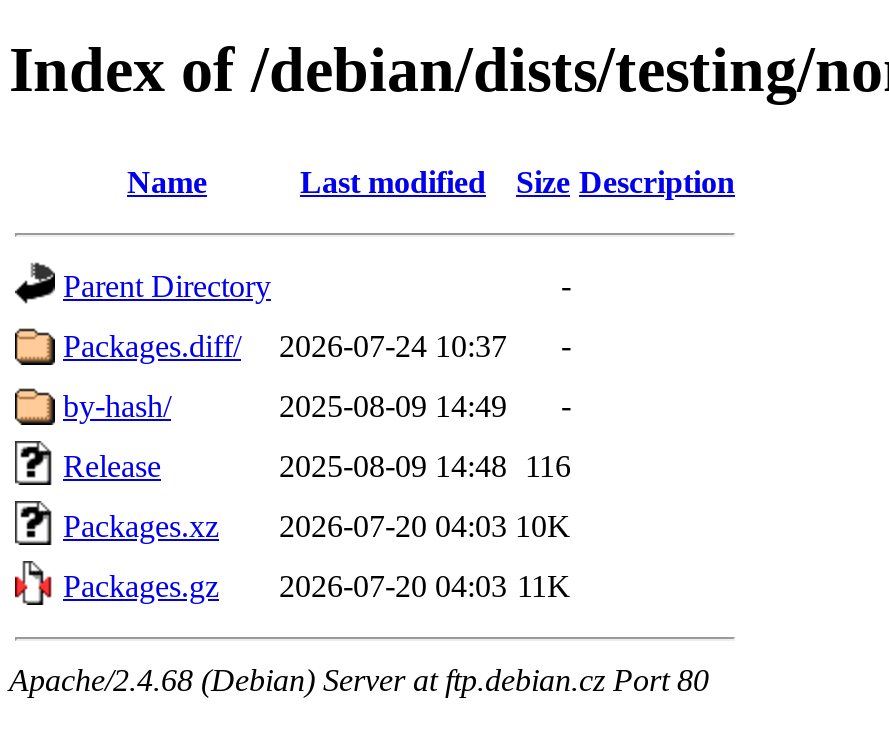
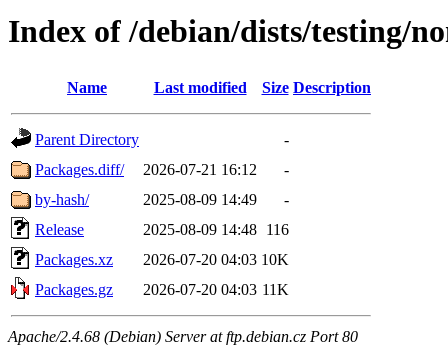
[279,329,507,363] 2026-07-24 10:37 -> [143,161,257,178] 2026-07-21 16:12

